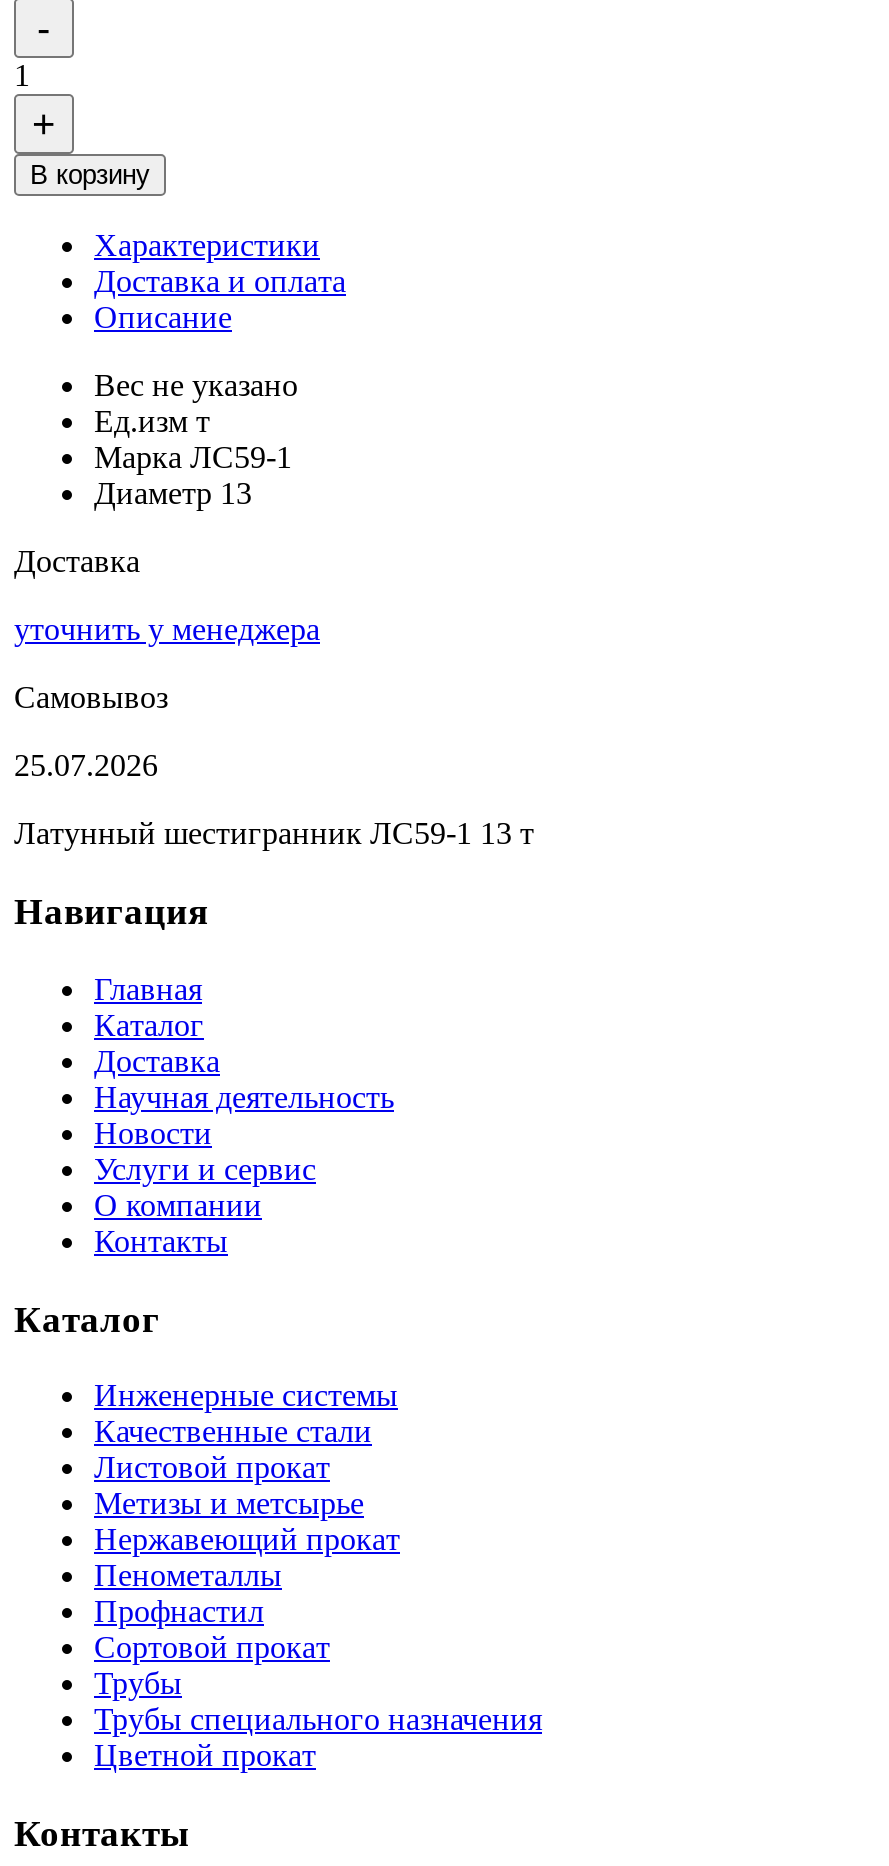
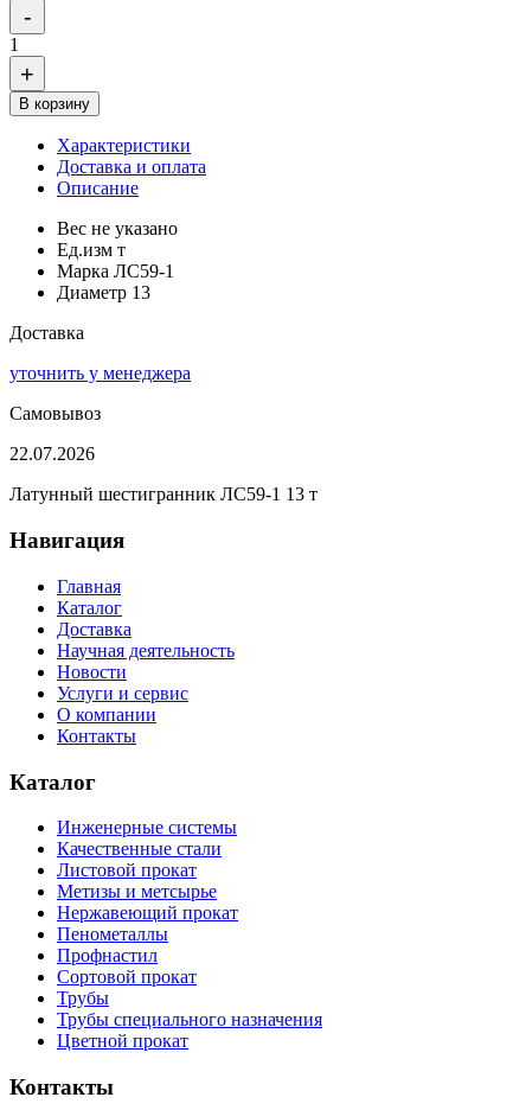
[14,749,158,783] 25.07.2026 -> [9,444,95,464] 22.07.2026

